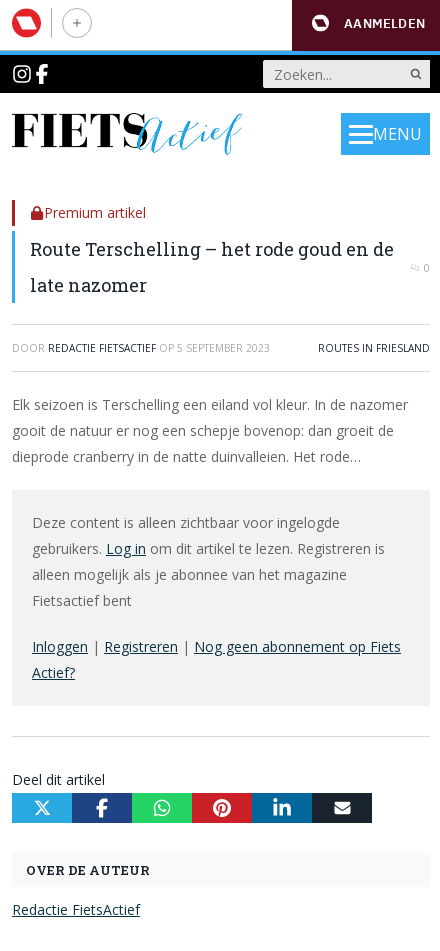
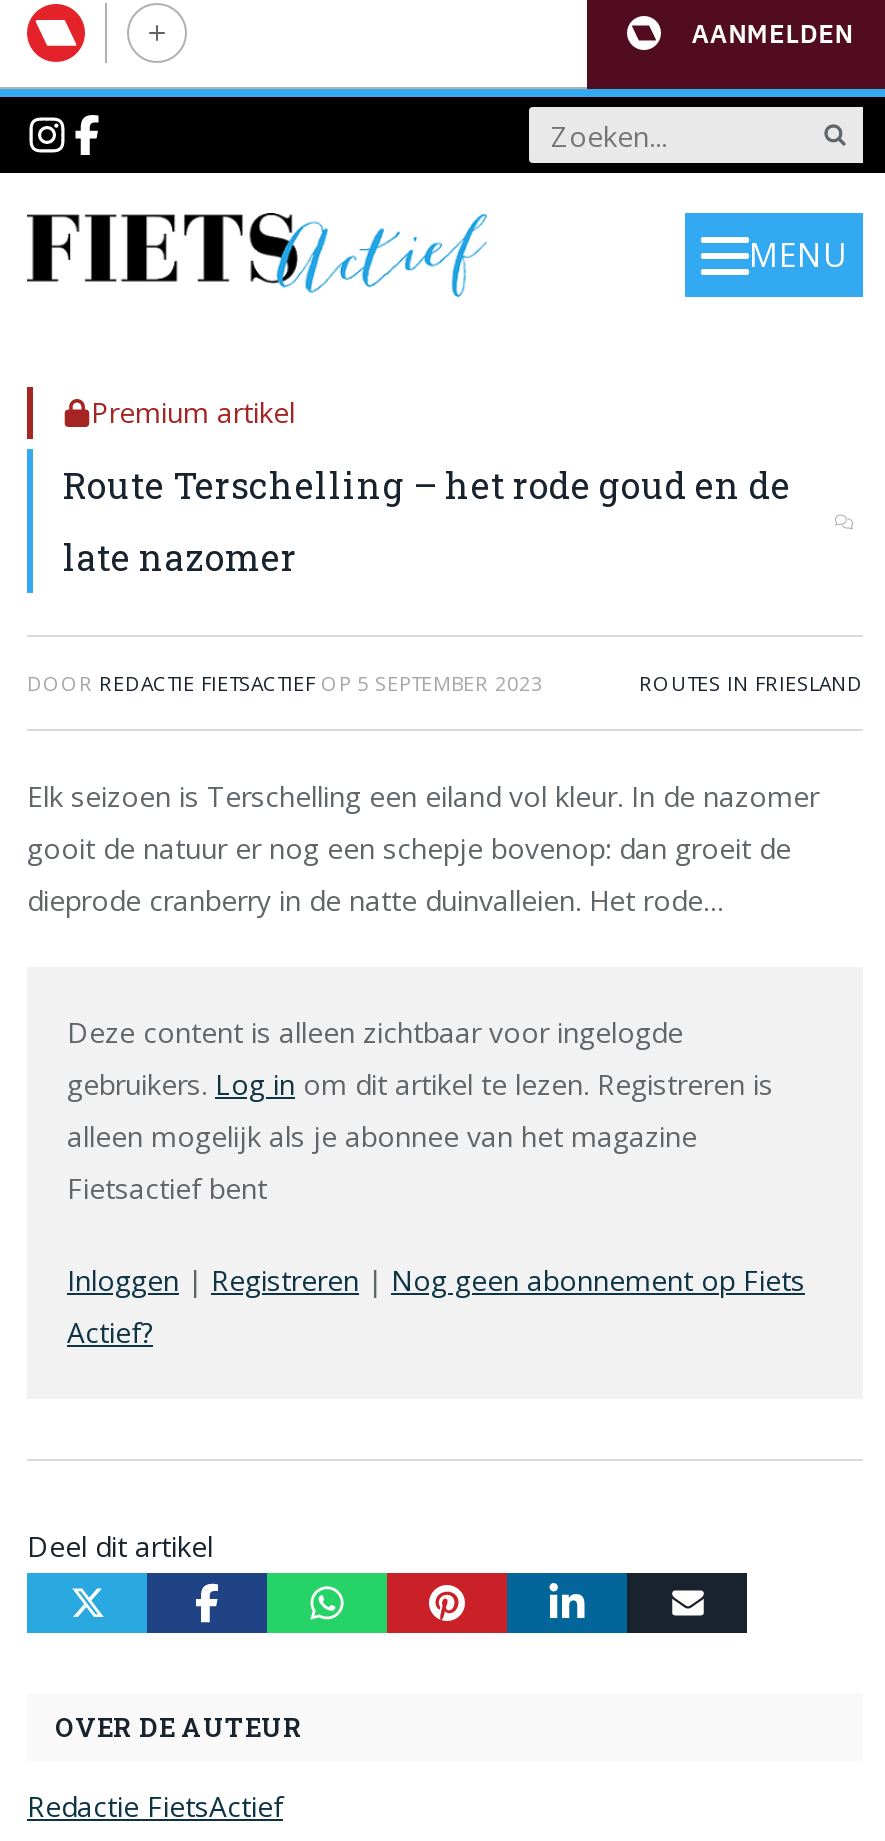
[424,259,430,274] 0 -> none

